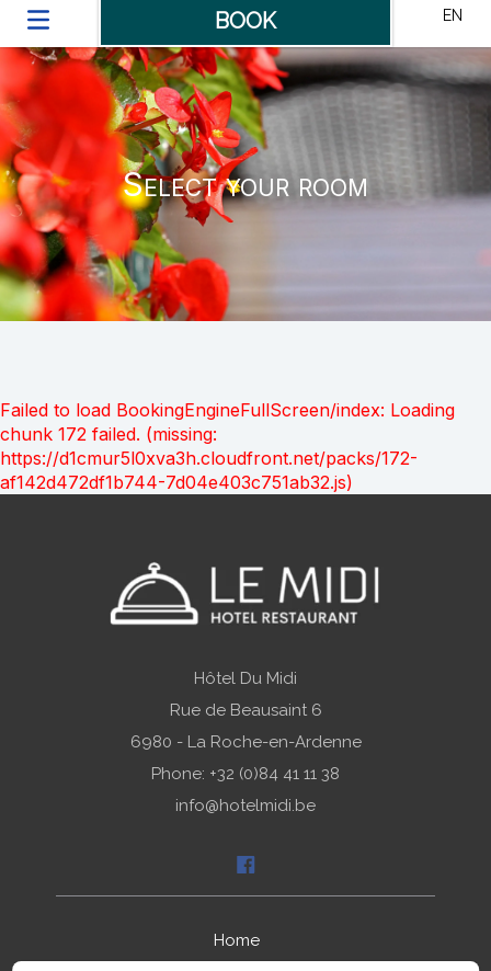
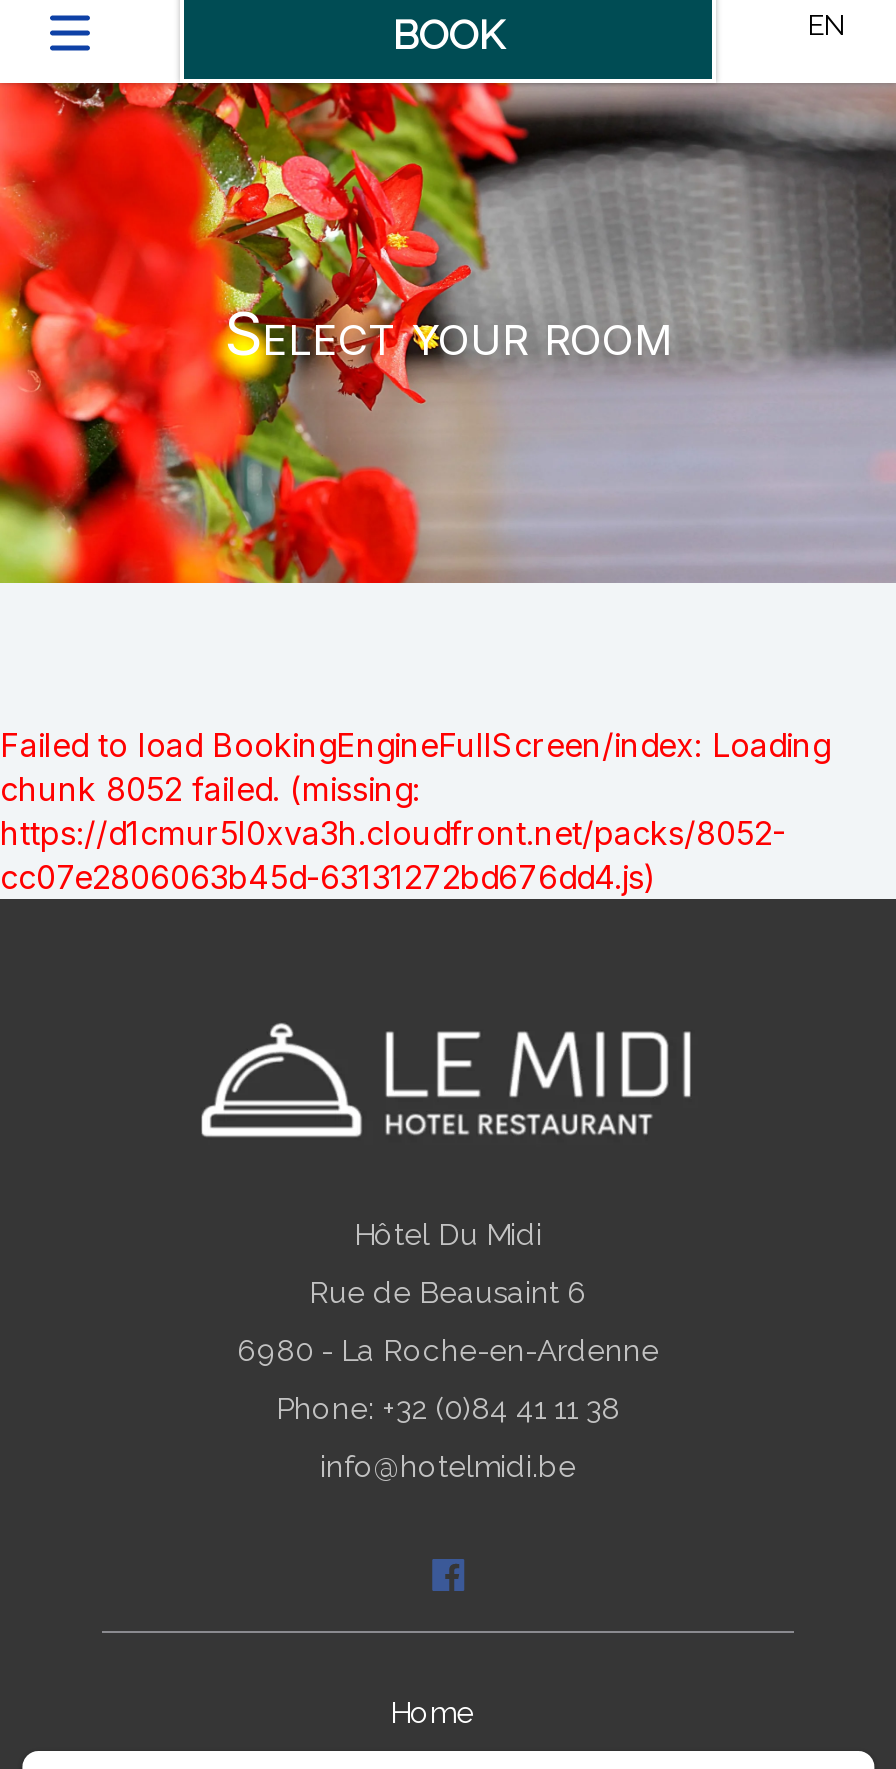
[0,423,418,493] chunk 172 failed. (missing: | https://d1cmur5l0xva3h.cloudfront.net/packs/172- | af142d472df1b744-7d04e403c751ab32.js) -> [0,769,786,897] chunk 8052 failed. (missing: | https://d1cmur5l0xva3h.cloudfront.net/packs/8052- | cc07e2806063b45d-63131272bd676dd4.js)

